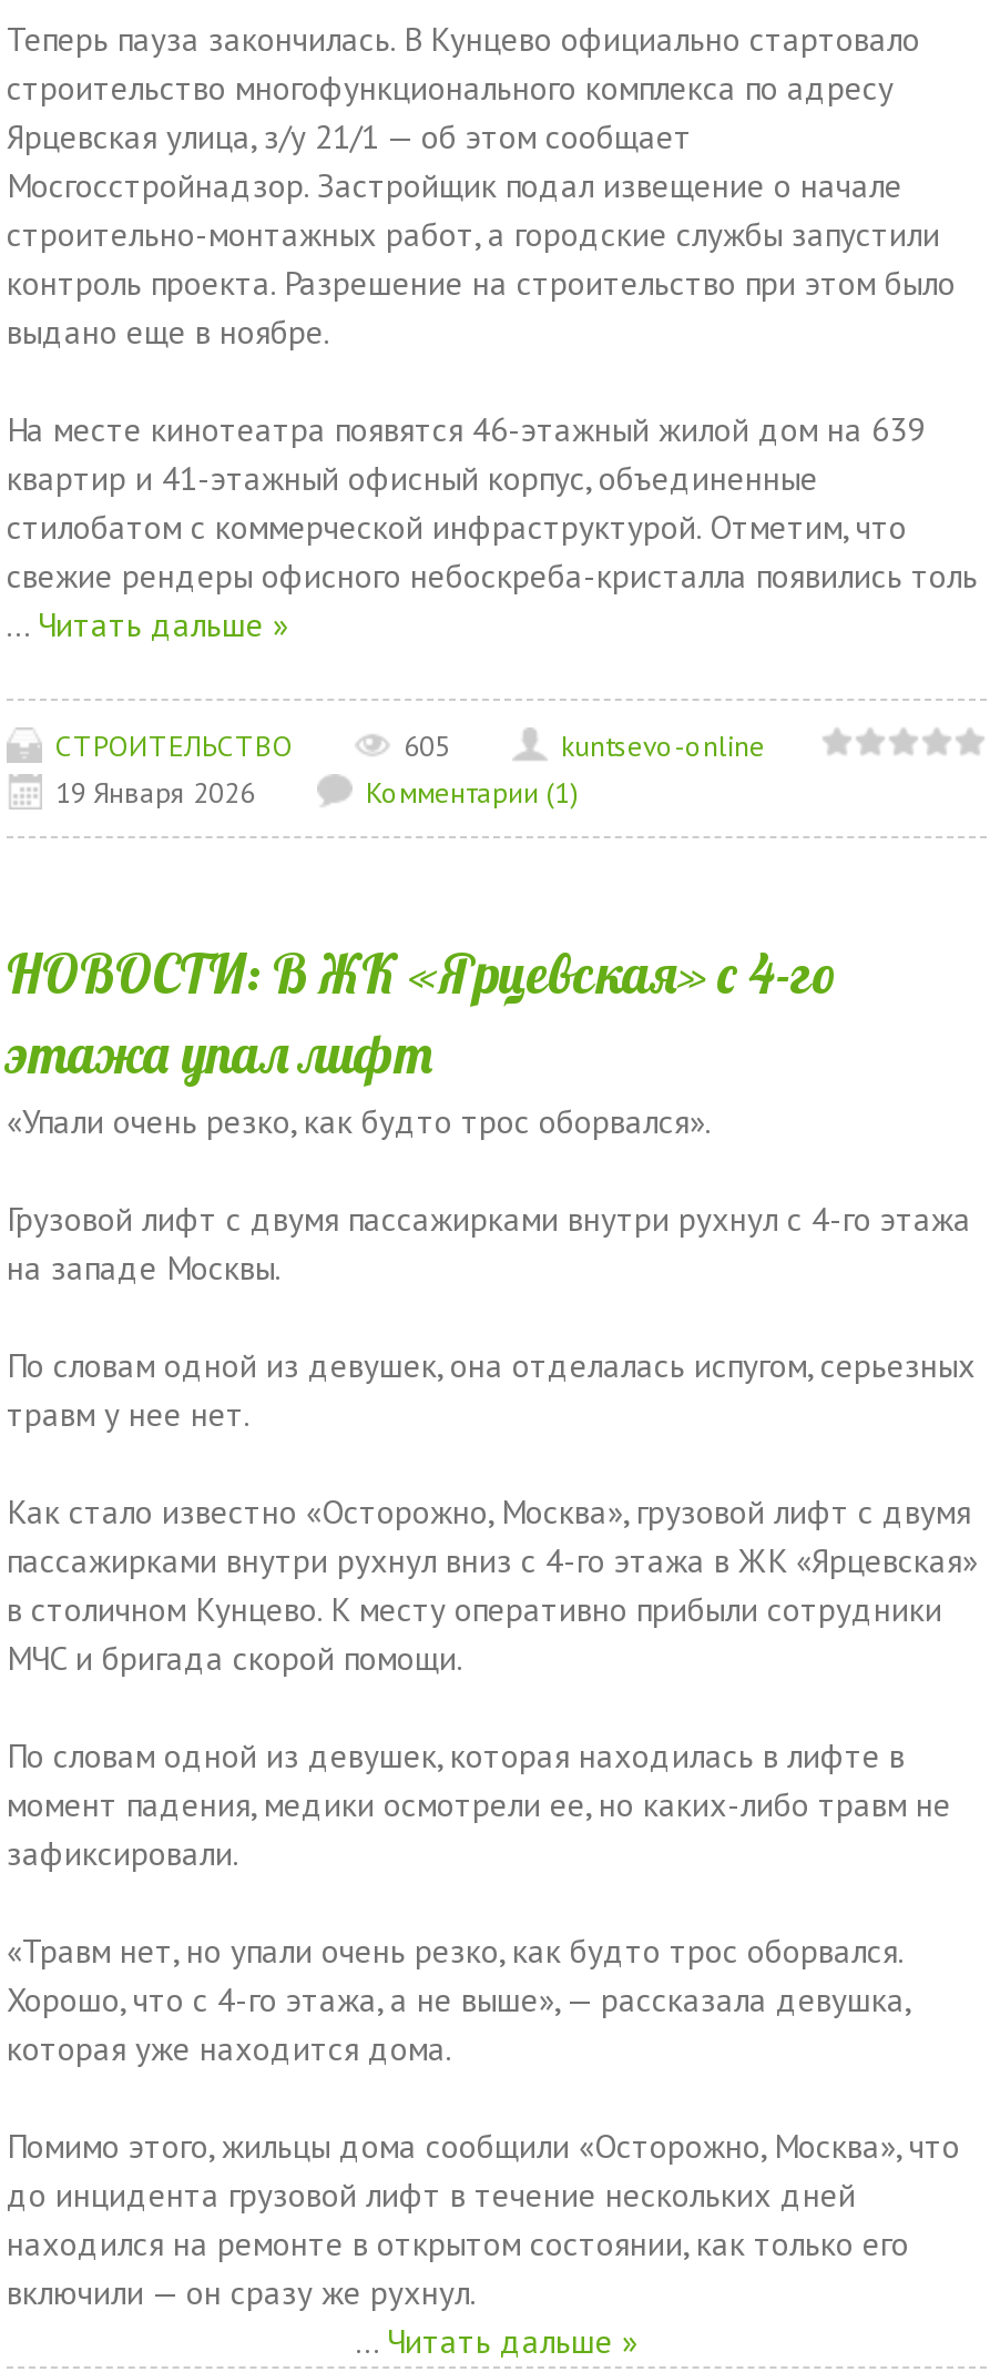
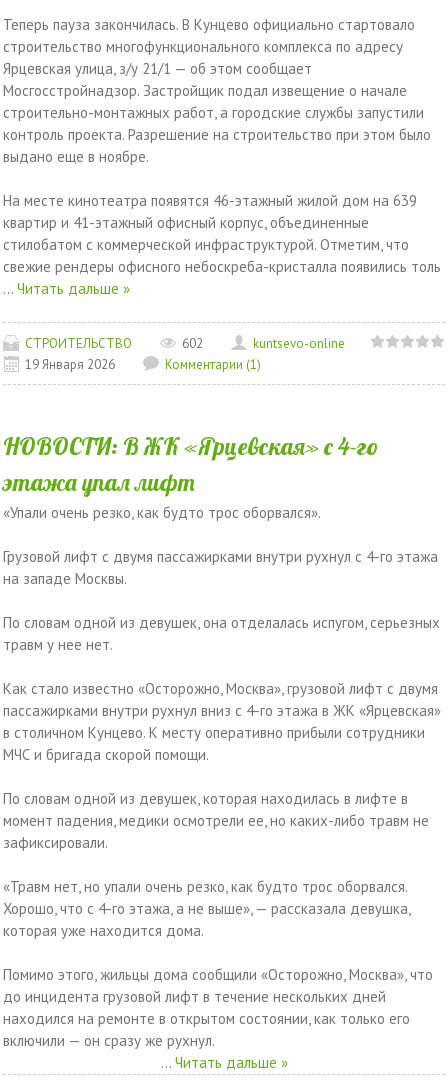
[404,728,450,766] 605 -> [182,335,203,352] 602

